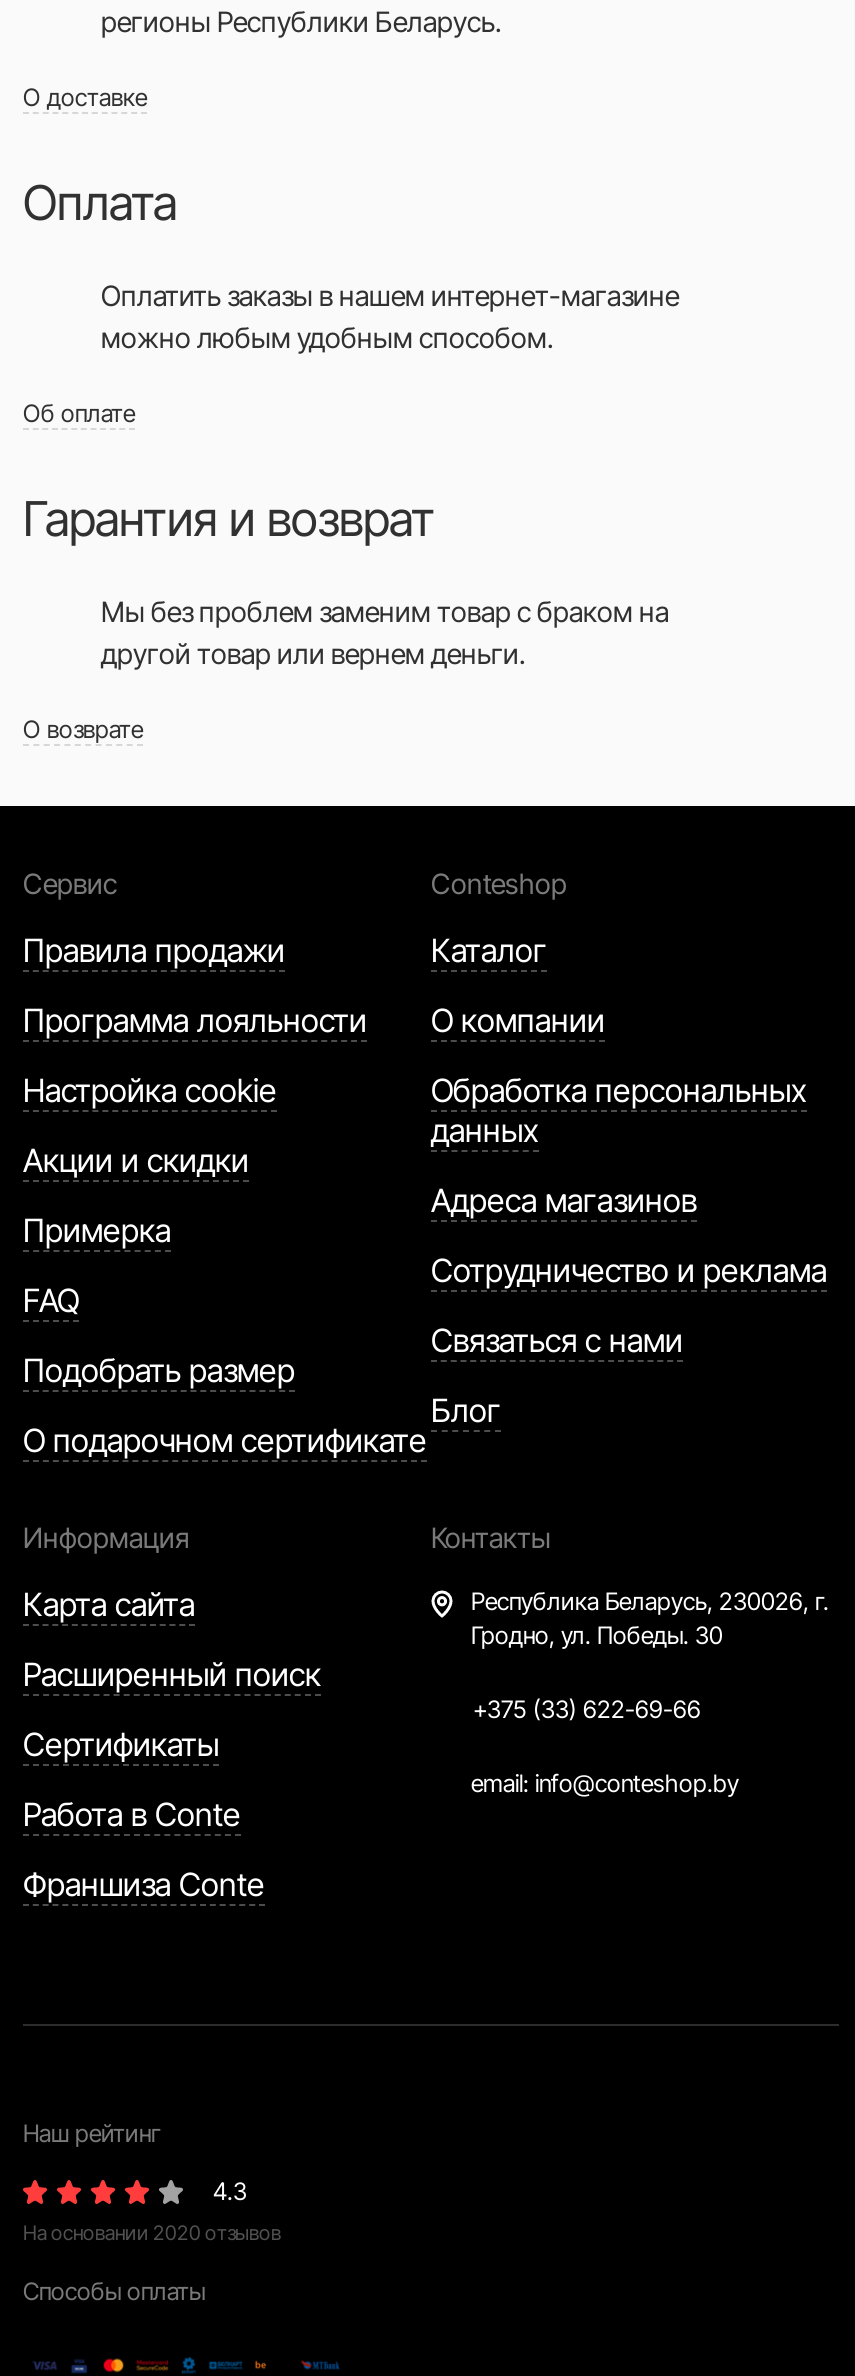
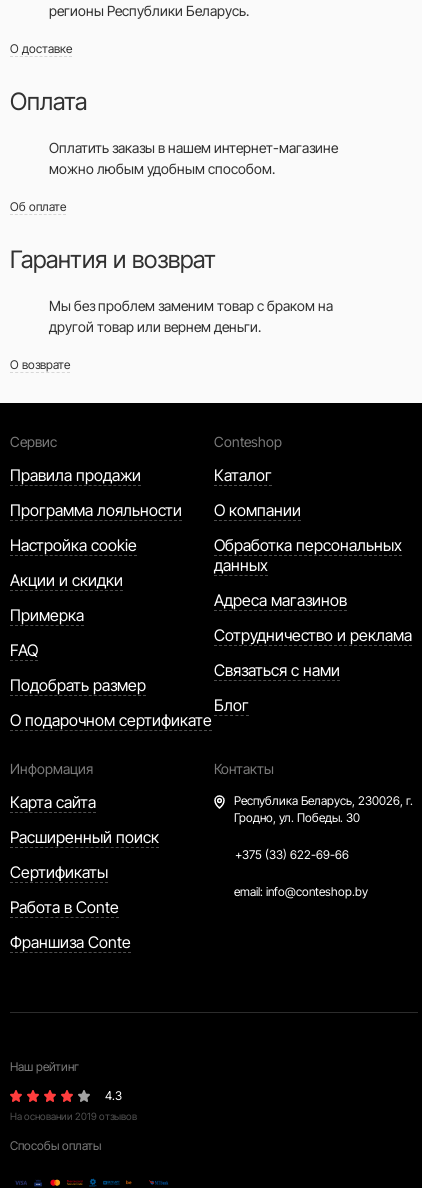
[23,2220,281,2244] На основании 2020 отзывов -> [10,1110,137,1122] На основании 2019 отзывов

